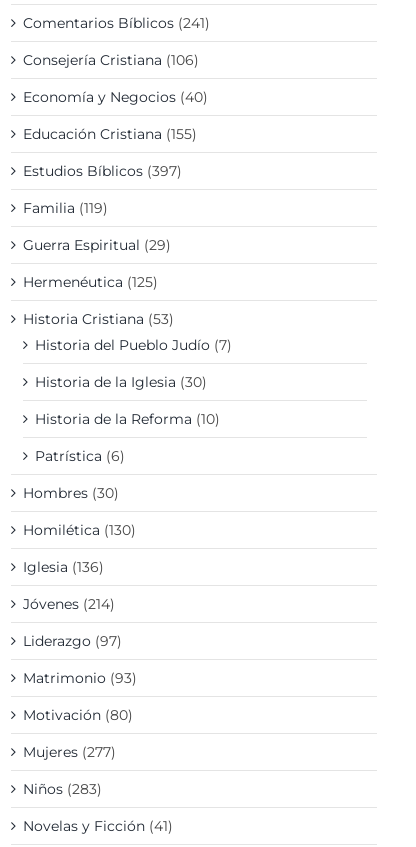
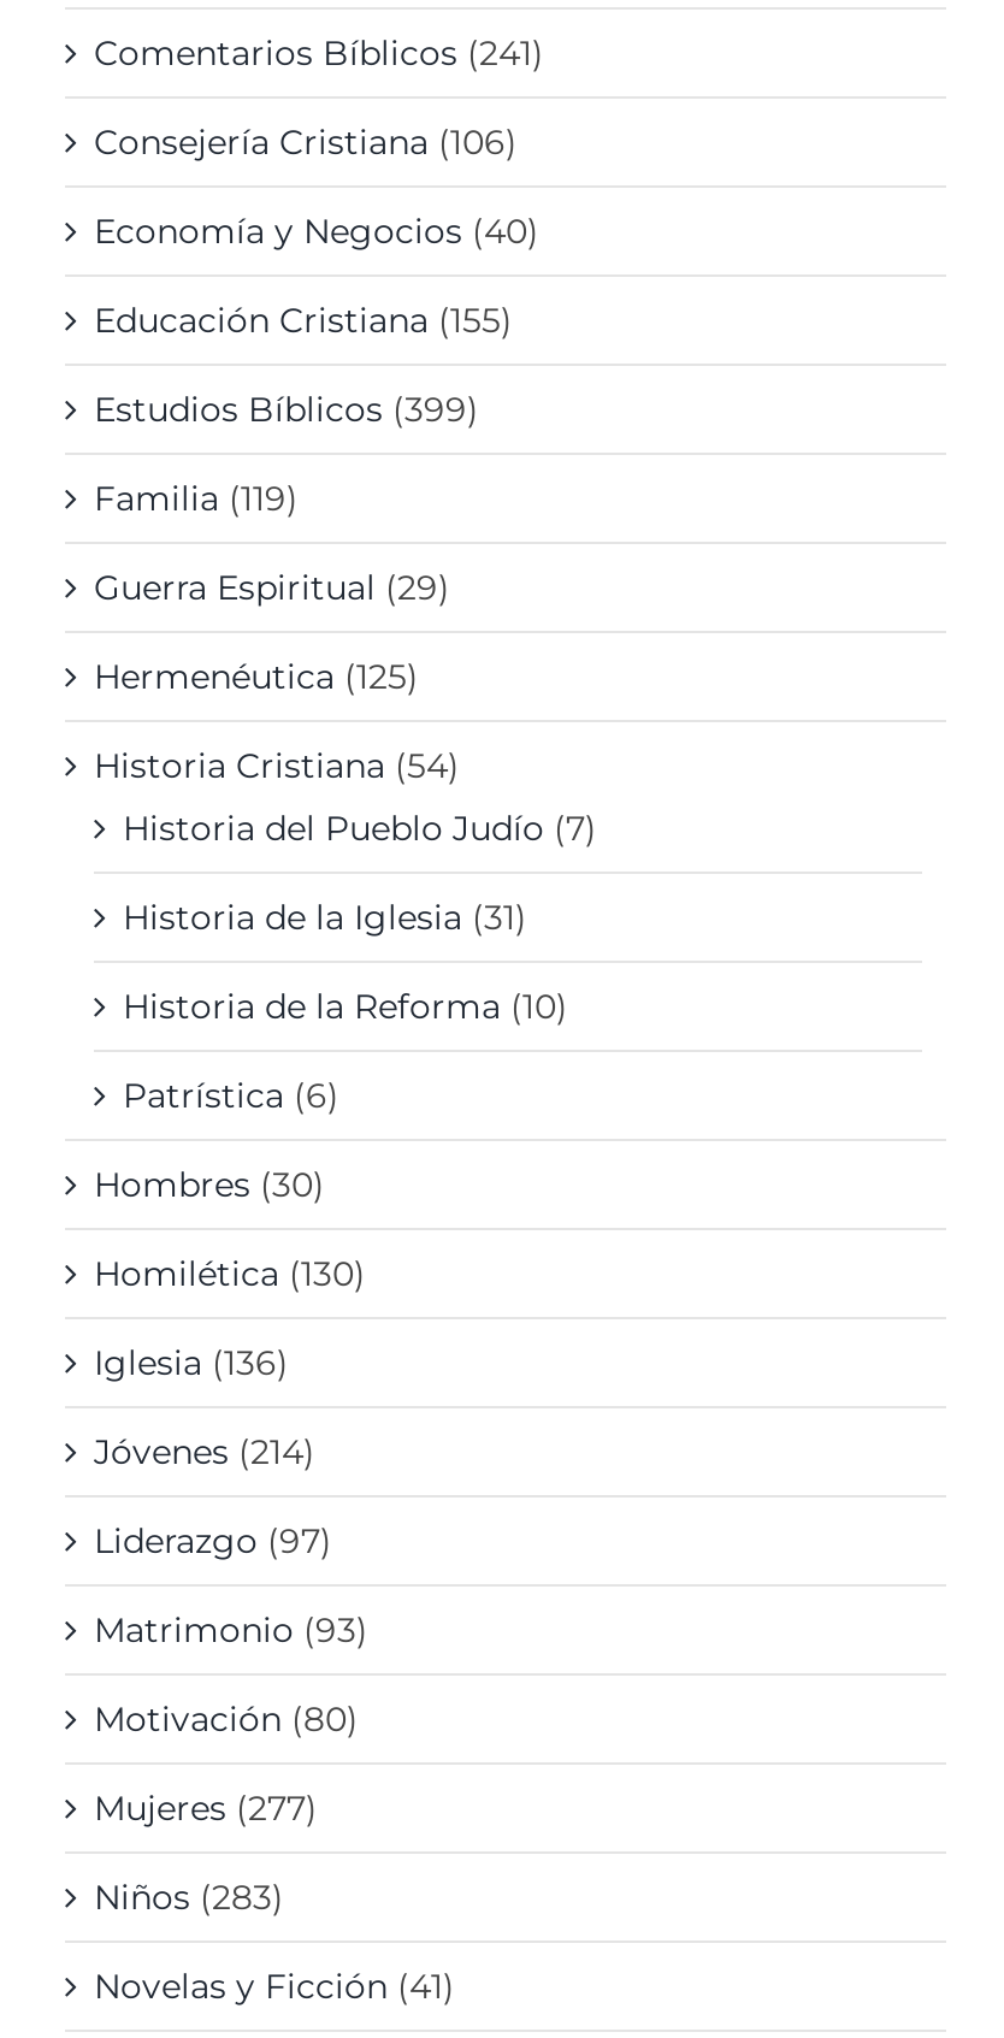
[23,162,182,180] Estudios Bíblicos (397) -> [94,389,479,433] Estudios Bíblicos (399)
[23,310,174,328] Historia Cristiana (53) -> [94,746,460,789] Historia Cristiana (54)
[35,373,207,391] Historia de la Iglesia (30) -> [123,897,527,941] Historia de la Iglesia (31)

